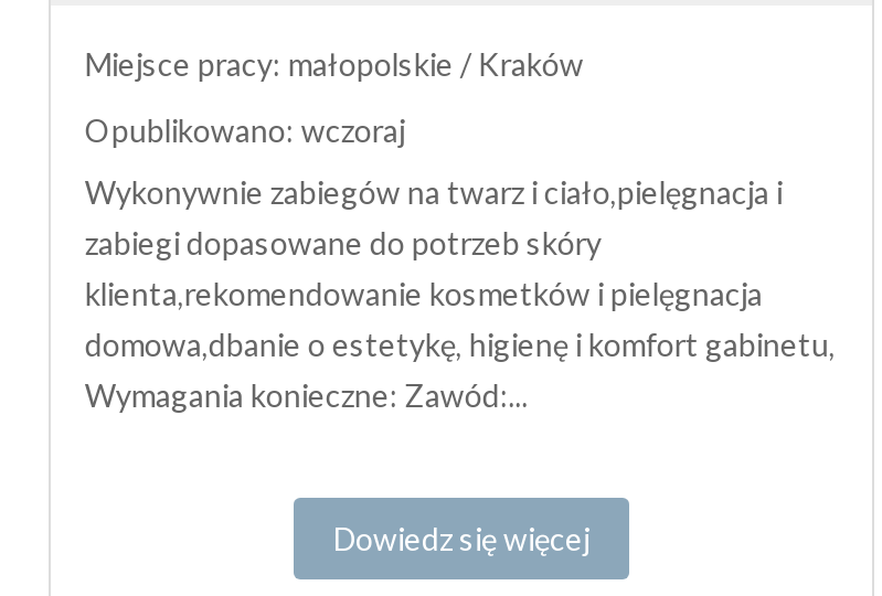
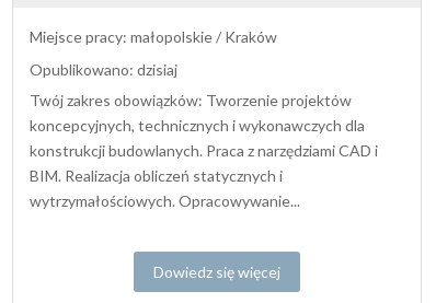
[85,112,405,150] Opublikowano: wczoraj -> [30,61,178,79] Opublikowano: dzisiaj
[85,174,835,415] Wykonywnie zabiegów na twarz i ciało,pielęgnacja i | zabiegi dopasowane do potrzeb skóry | klienta,rekomendowanie kosmetków i pielęgnacja | domowa,dbanie o estetykę, higienę i komfort gabinetu, | Wymagania konieczne: Zawód:... -> [30,91,378,210] Twój zakres obowiązków: Tworzenie projektów | koncepcyjnych, technicznych i wykonawczych dla | konstrukcji budowlanych. Praca z narzędziami CAD i | BIM. Realizacja obliczeń statycznych i | wytrzymałościowych. Opracowywanie...

